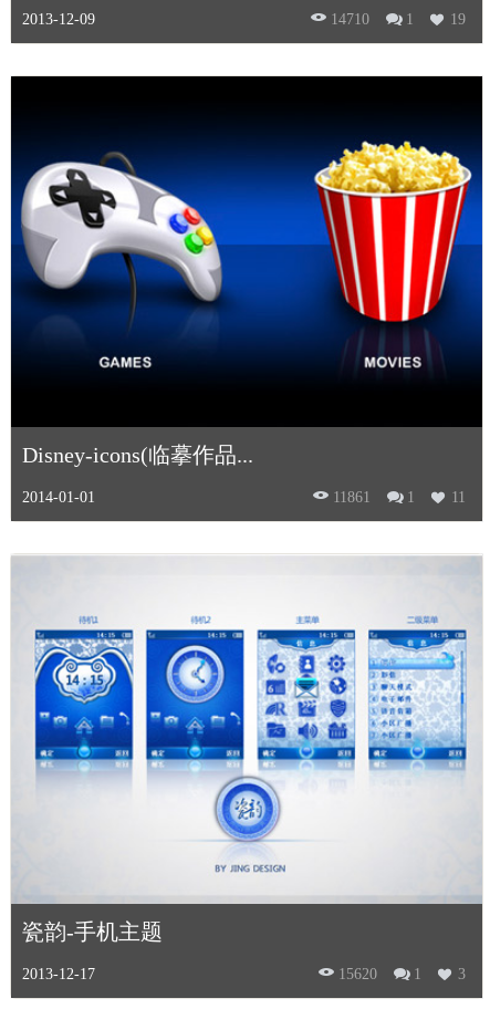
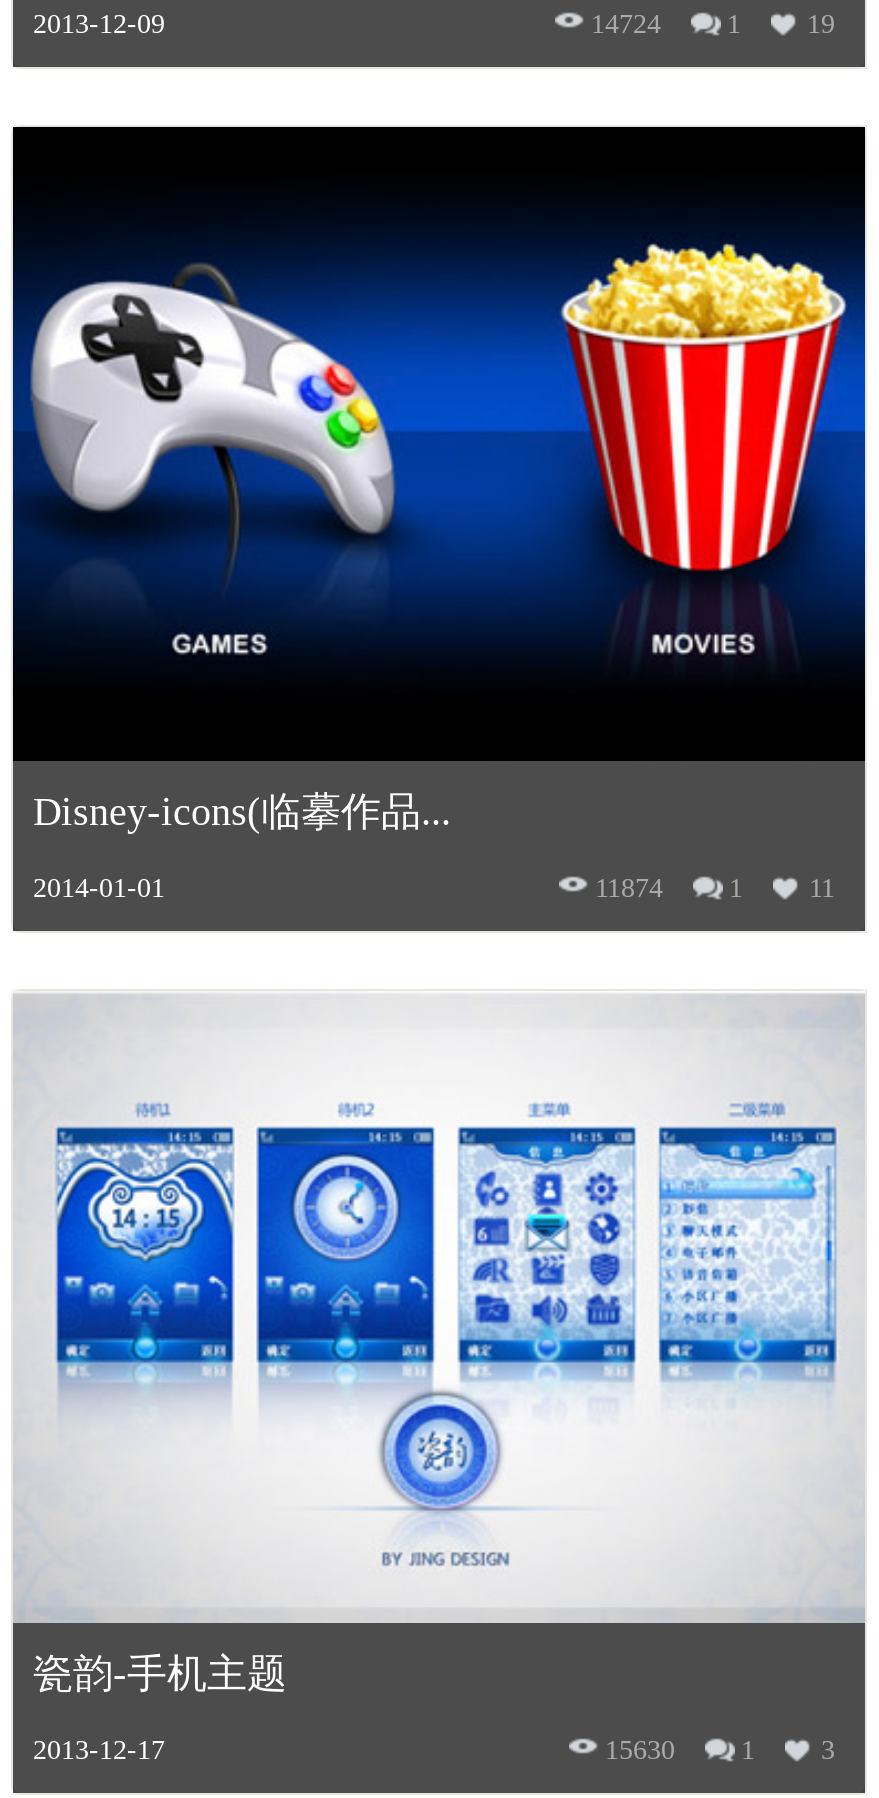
[331,11,369,28] 14710 -> [591,10,661,40] 14724
[333,489,371,505] 11861 -> [595,872,663,902] 11874
[338,966,377,983] 15620 -> [605,1735,675,1765] 15630

